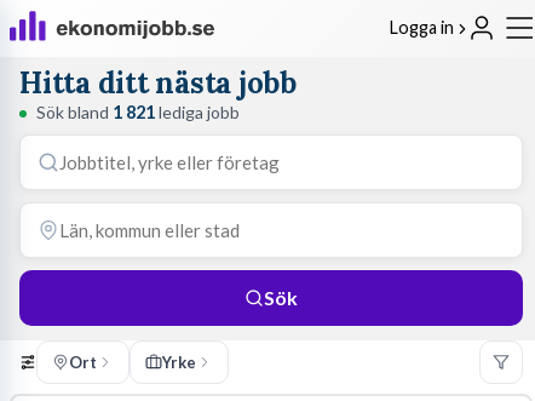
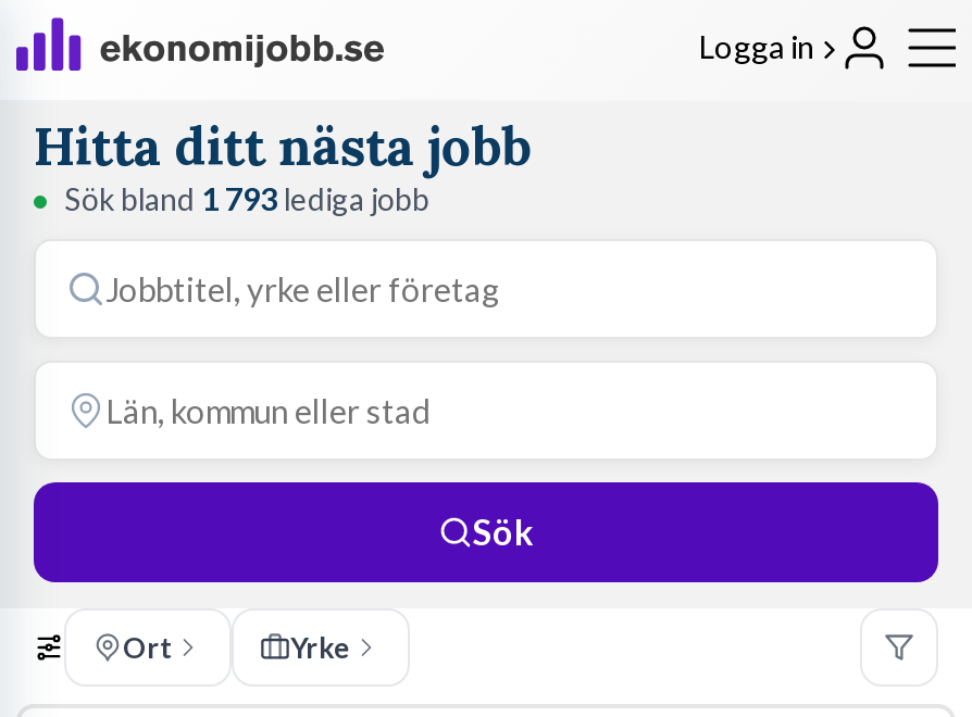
[36,102,240,122] Sök bland 1 821 lediga jobb -> [64,180,429,217] Sök bland 1 793 lediga jobb

